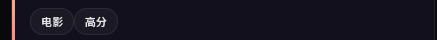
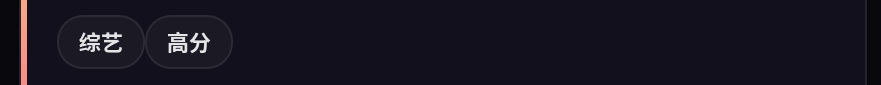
[41,13,63,29] 电影 -> [79,26,123,58] 综艺

